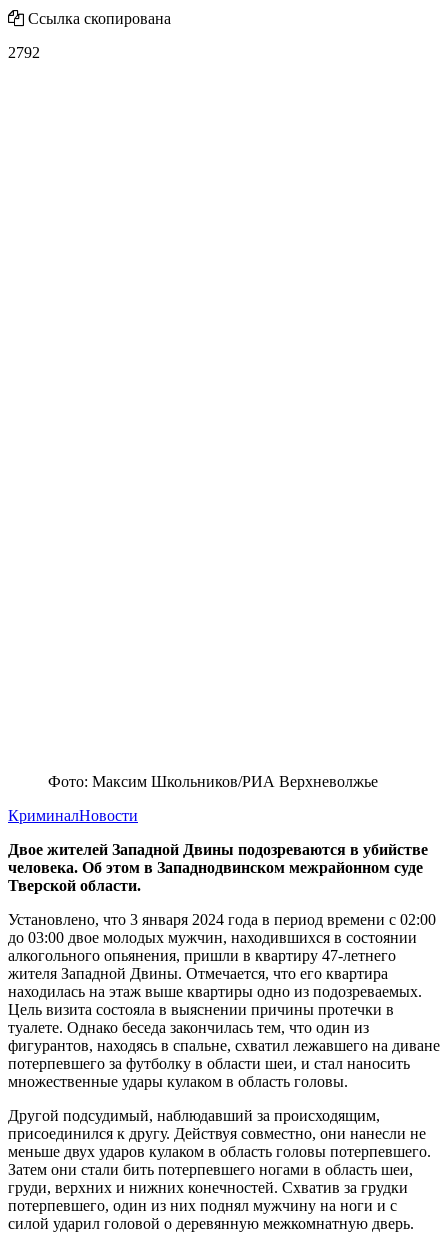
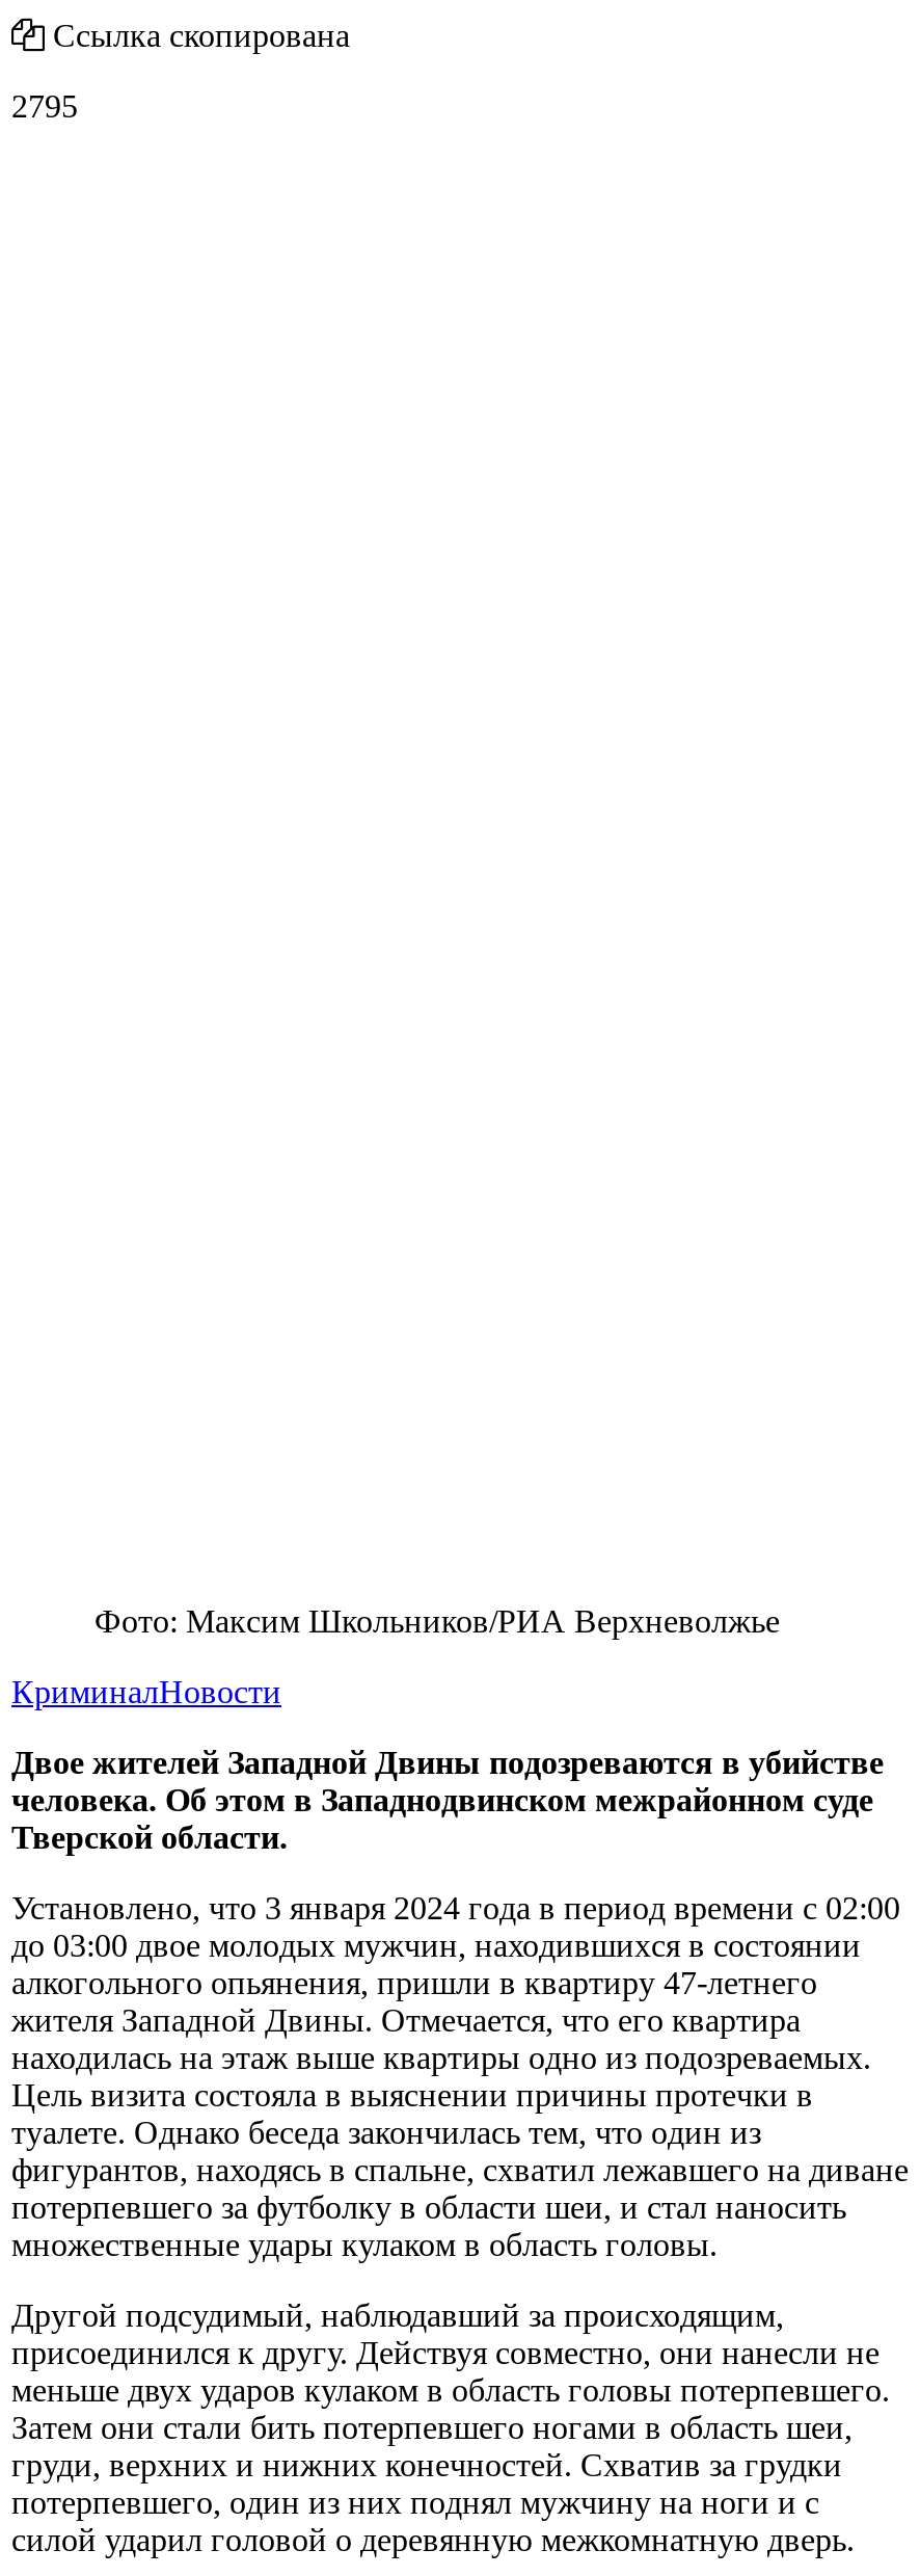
[8,44,40,61] 2792 -> [11,88,78,123] 2795

